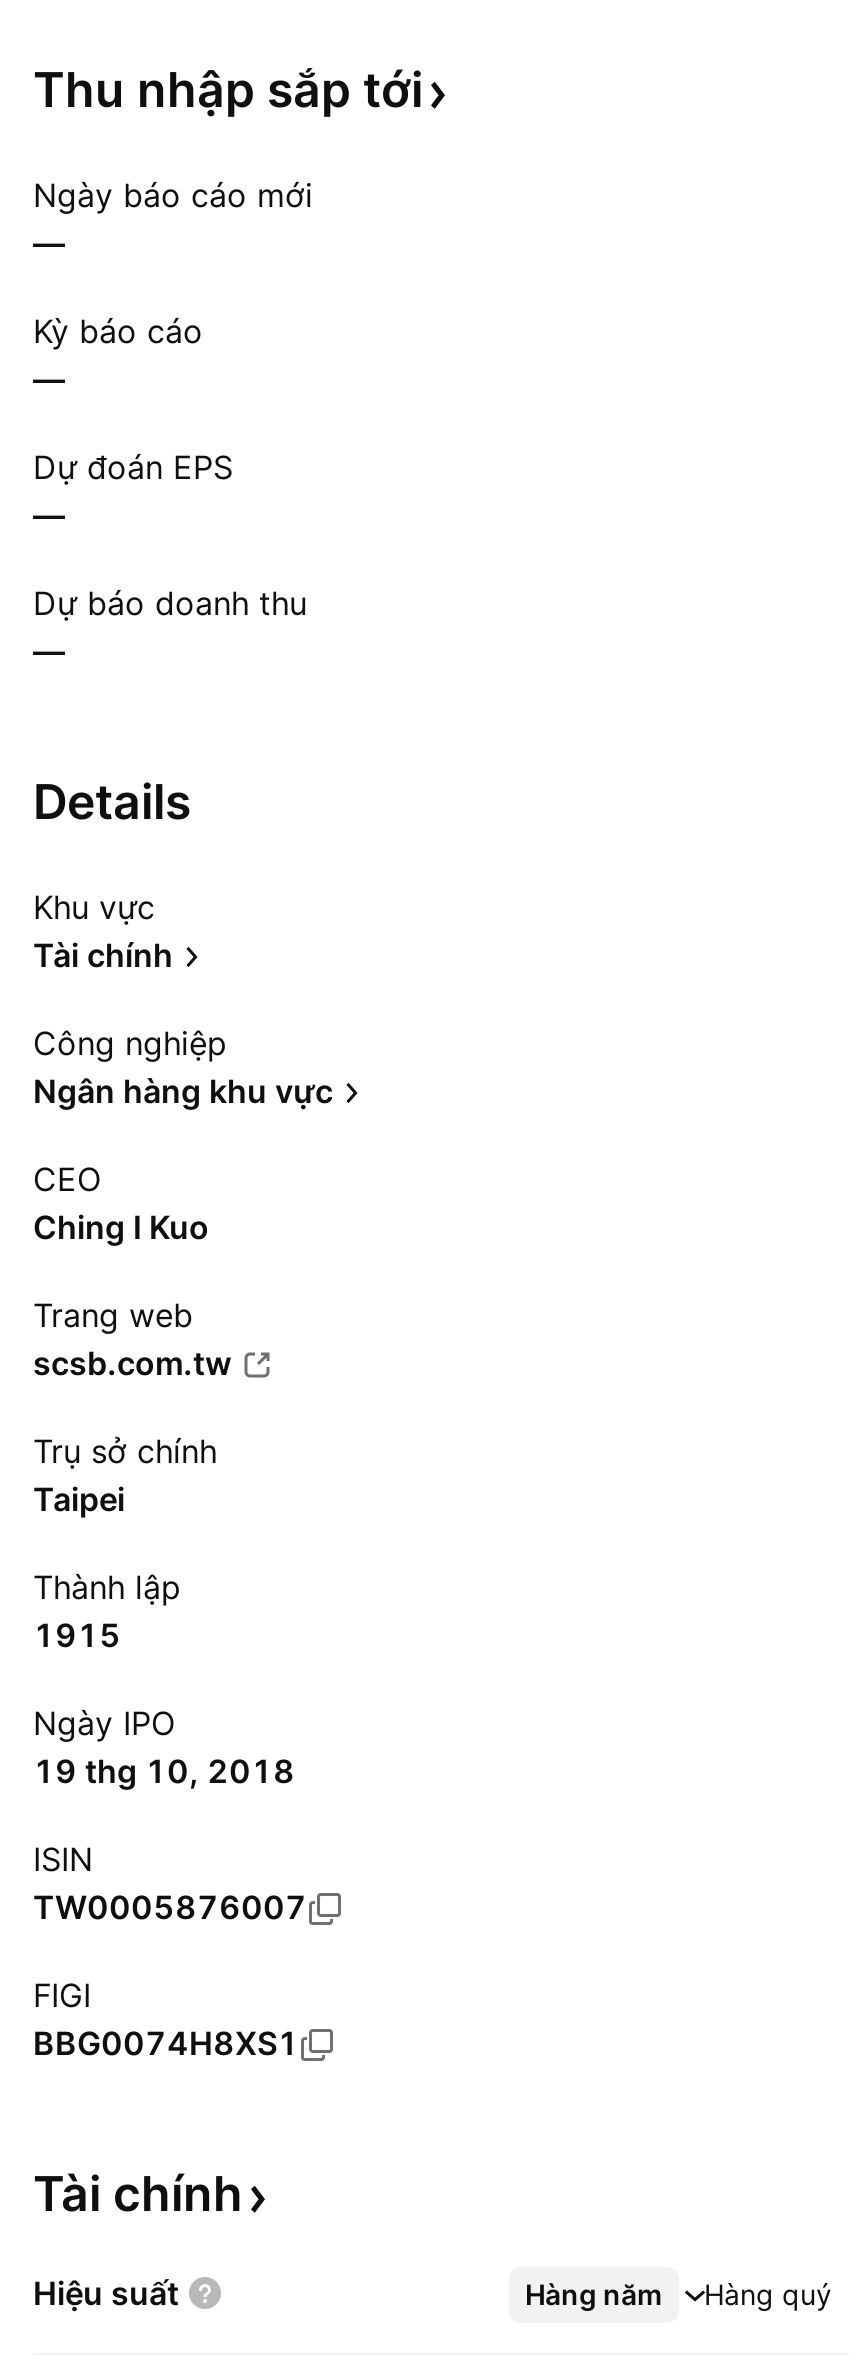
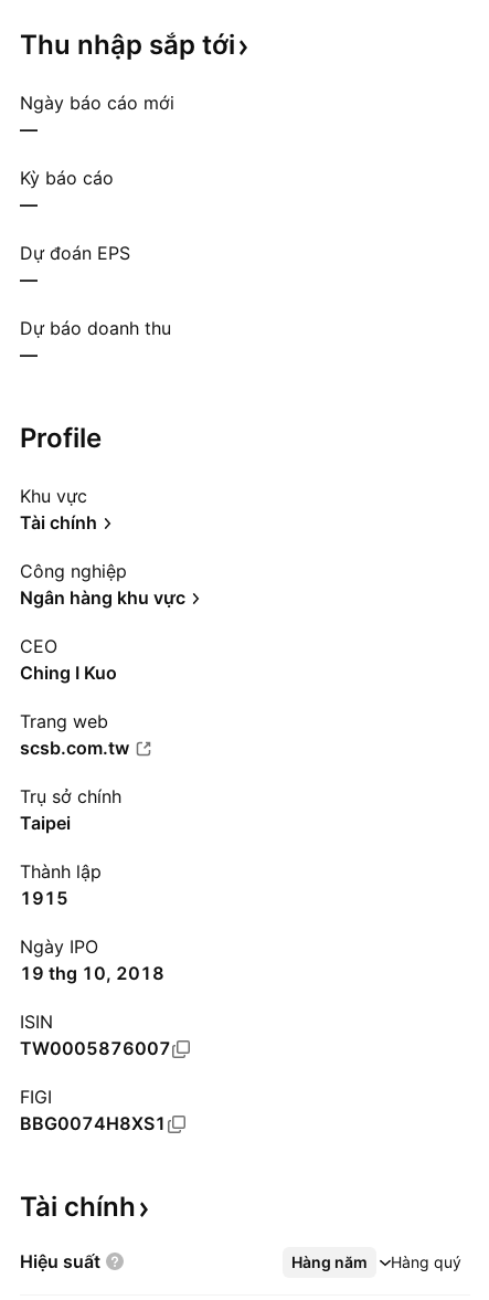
[33,773,191,831] Details -> [20,422,102,454] Profile

